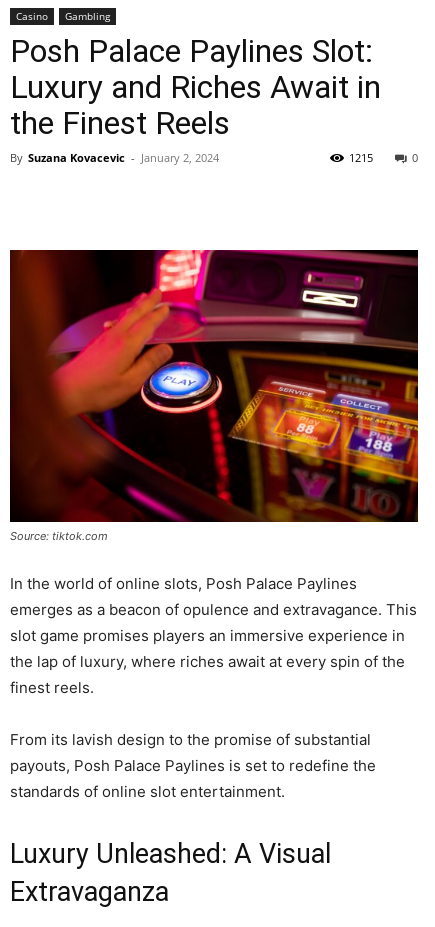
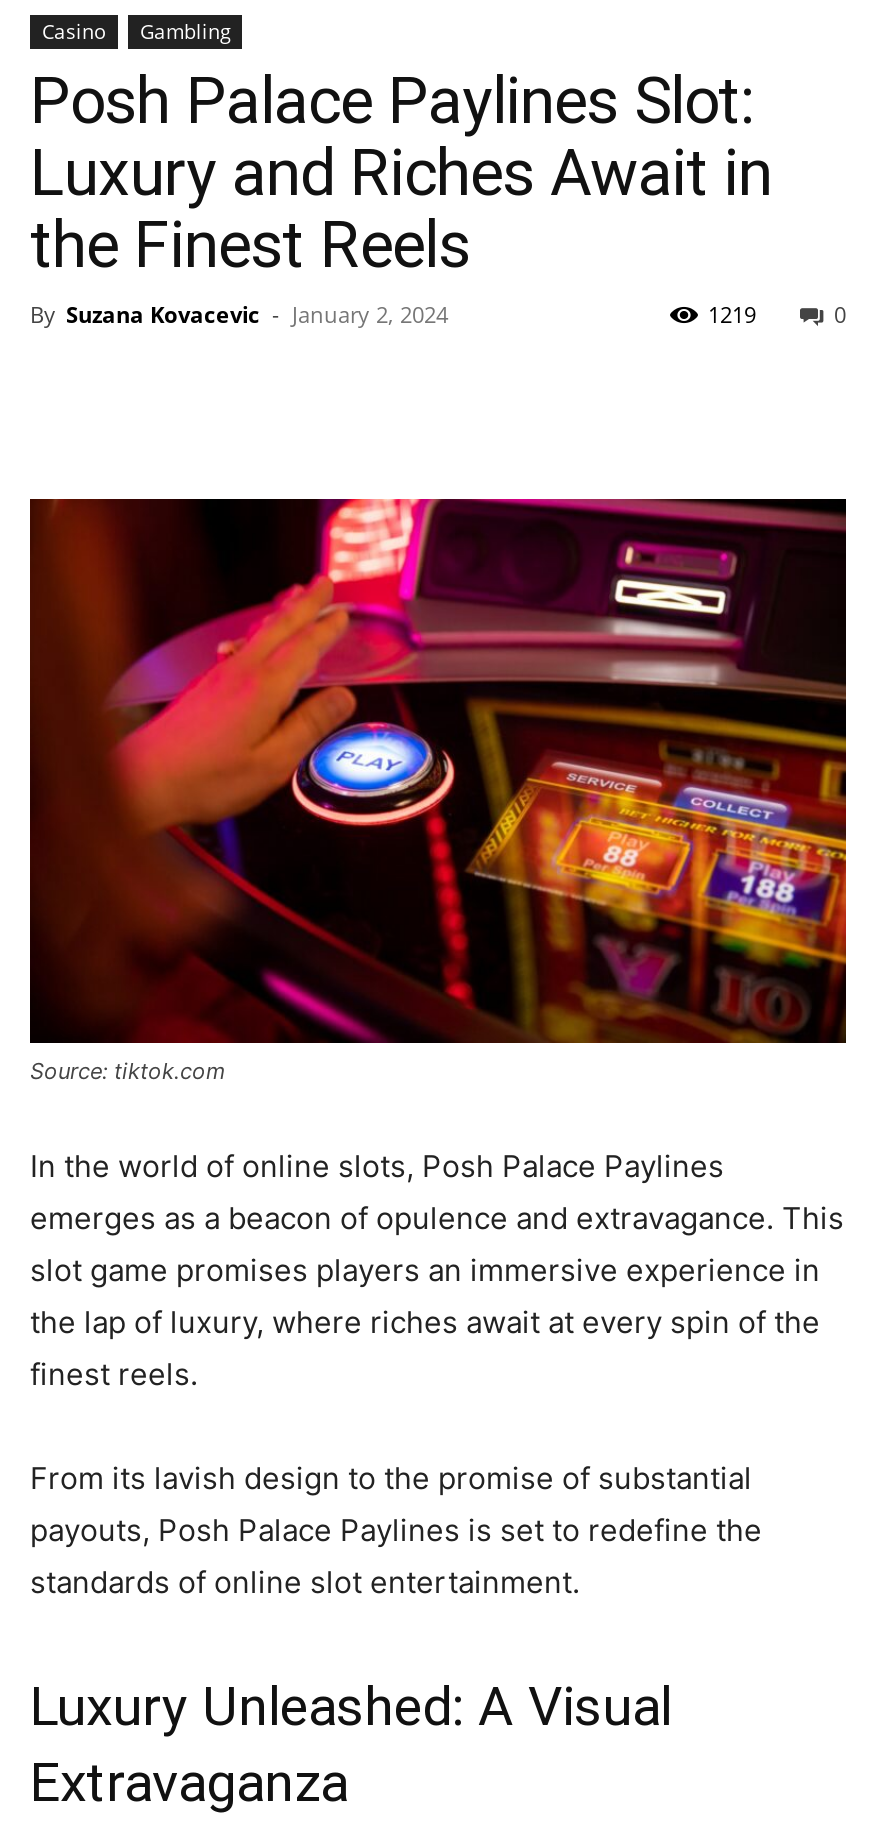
[349,150,373,165] 1215 -> [708,299,756,329] 1219

